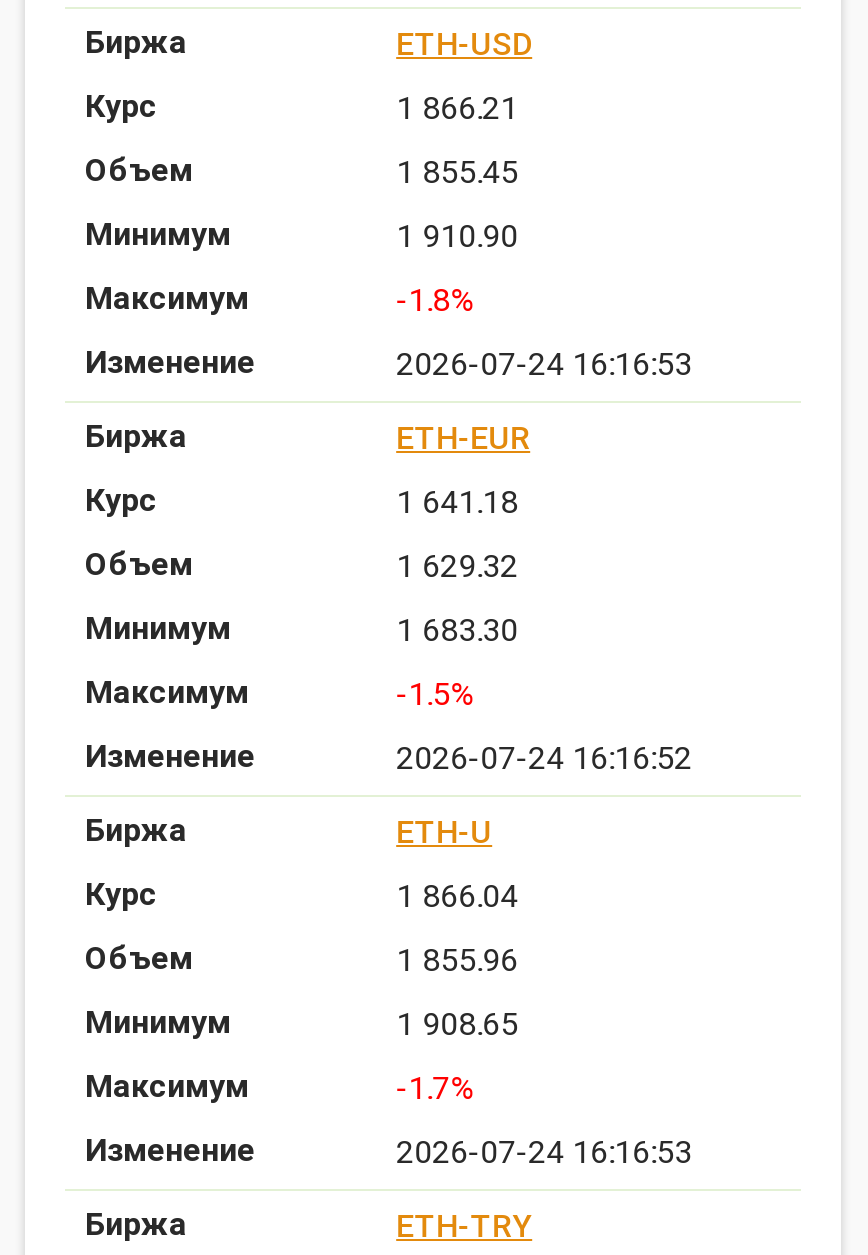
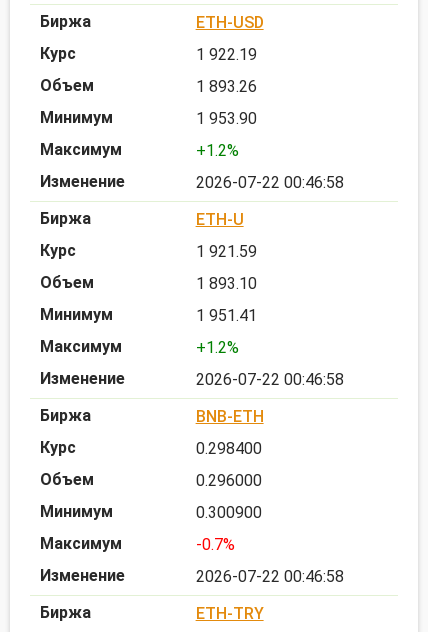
[396,89,692,777] 1 866.21 | 1 855.45 | 1 910.90 | -1.8% | 2026-07-24 16:16:53 | ETH-EUR | 1 641.18 | 1 629.32 | 1 683.30 | -1.5% | 2026-07-24 16:16:52 -> [196,45,344,192] 1 922.19 | 1 893.26 | 1 953.90 | +1.2% | 2026-07-22 00:46:58
moved [396,813,492,851] -> [196,210,244,229]: ETH-U
[396,877,692,1171] 1 866.04 | 1 855.96 | 1 908.65 | -1.7% | 2026-07-24 16:16:53 -> [196,242,344,586] 1 921.59 | 1 893.10 | 1 951.41 | +1.2% | 2026-07-22 00:46:58 | BNB-ETH | 0.298400 | 0.296000 | 0.300900 | -0.7% | 2026-07-22 00:46:58

